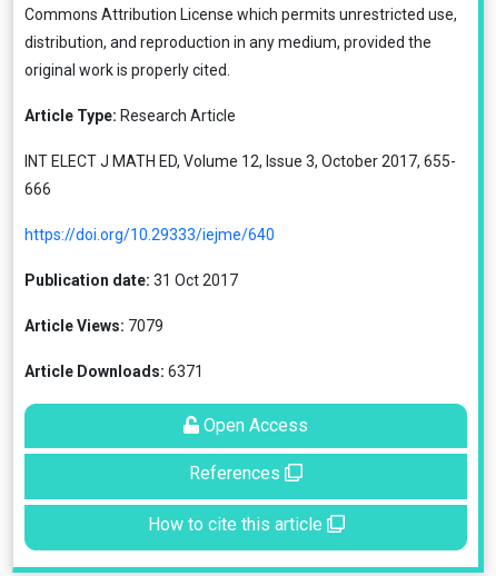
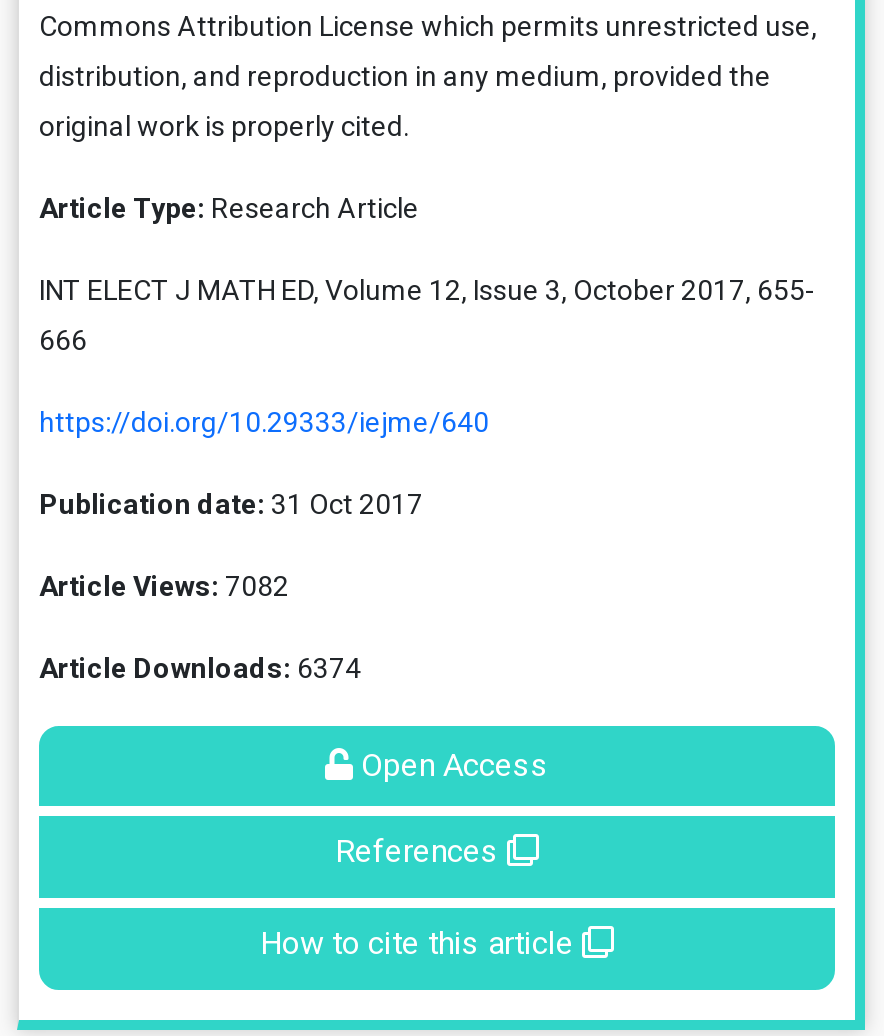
[24,317,163,335] Article Views: 7079 -> [39,570,289,602] Article Views: 7082
[24,363,204,380] Article Downloads: 6371 -> [39,652,361,684] Article Downloads: 6374

